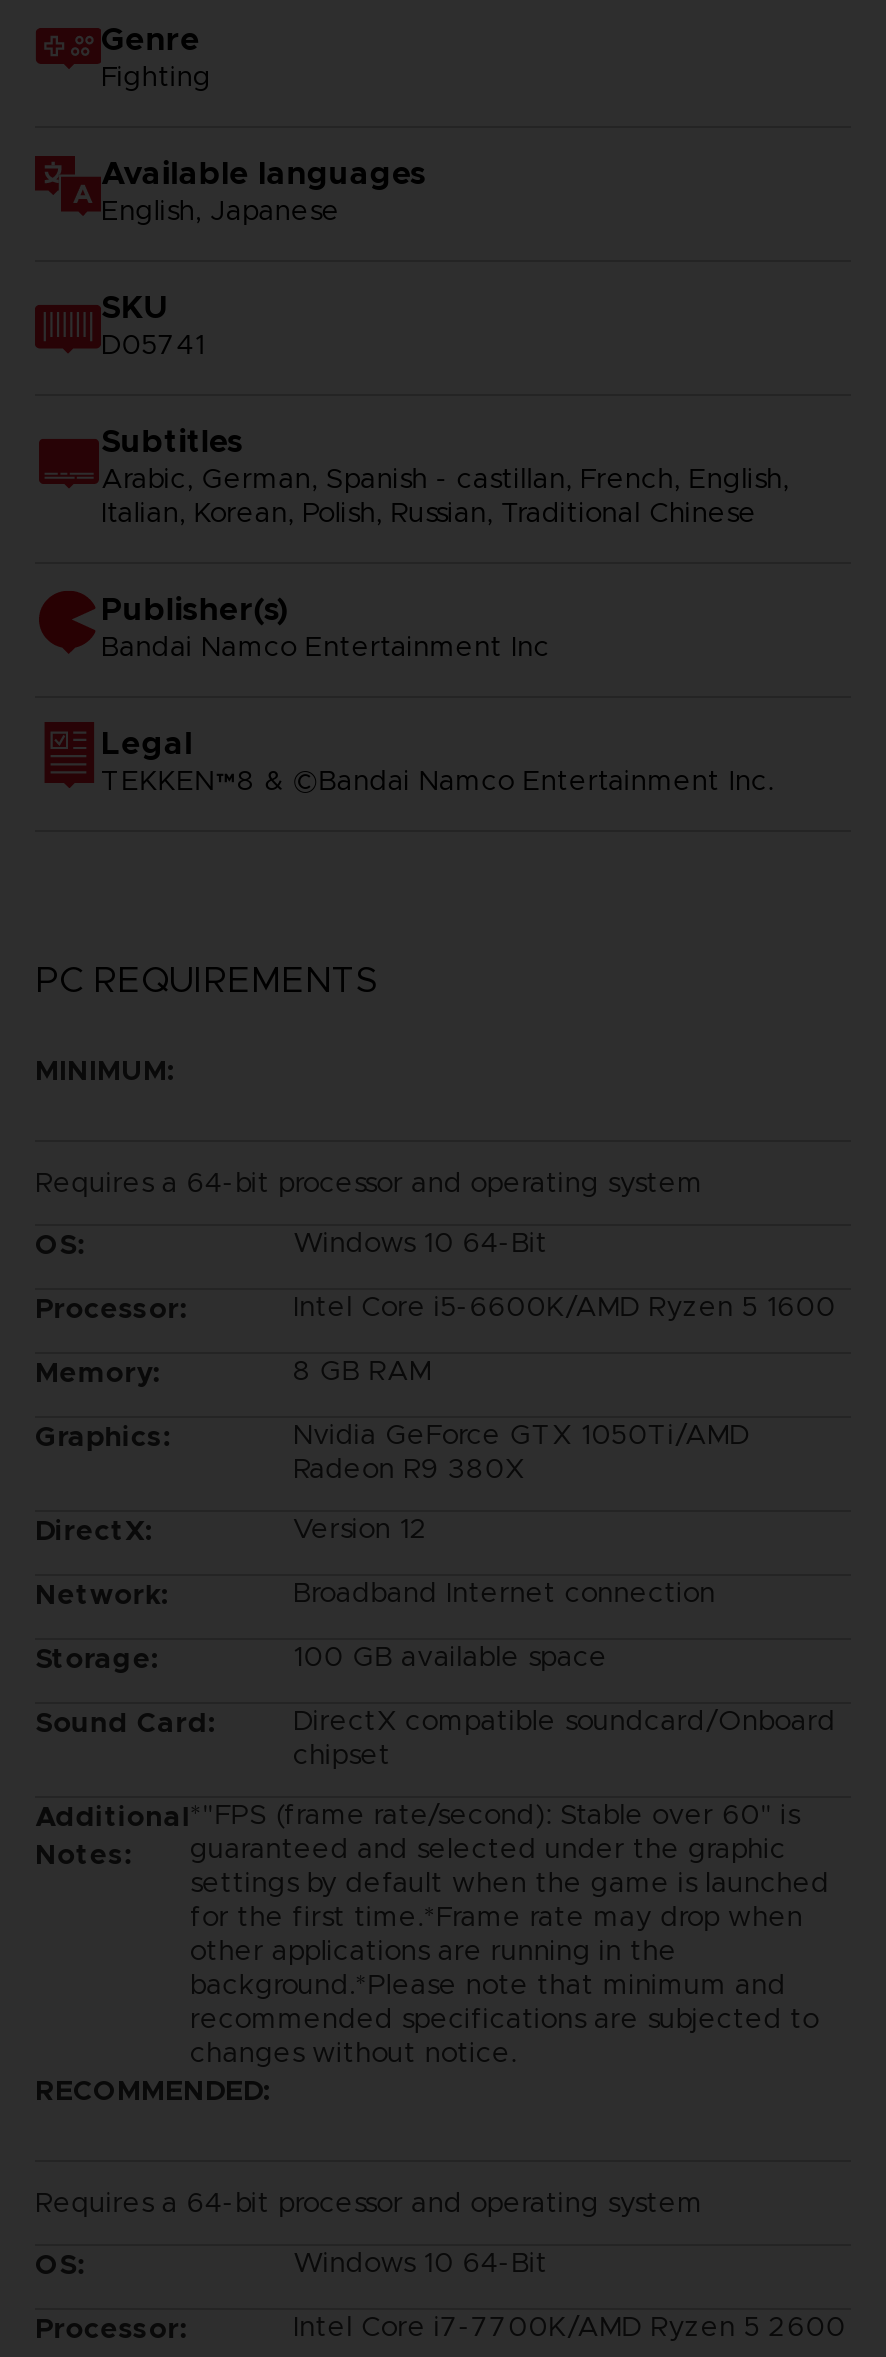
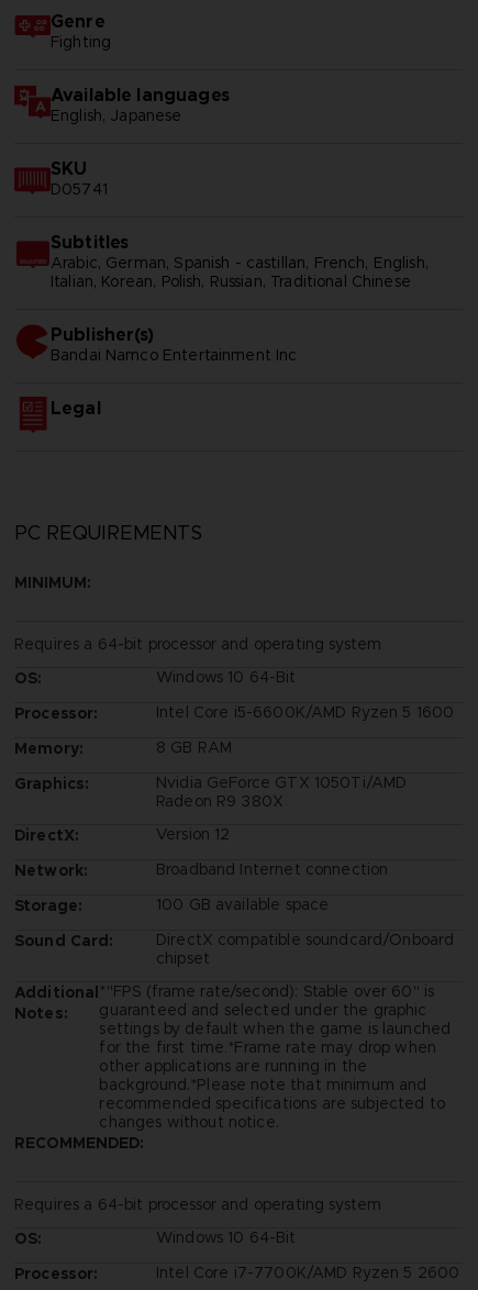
[101,762,774,798] TEKKEN™8 & ©Bandai Namco Entertainment Inc. -> none

